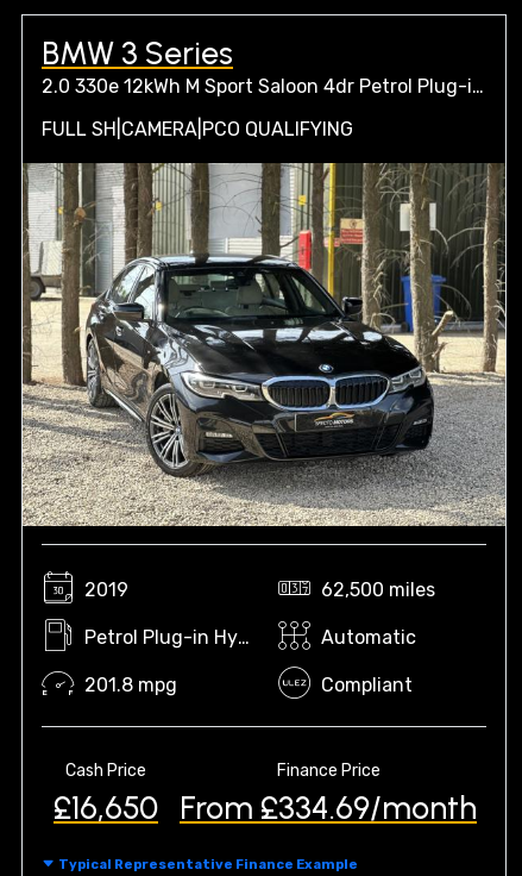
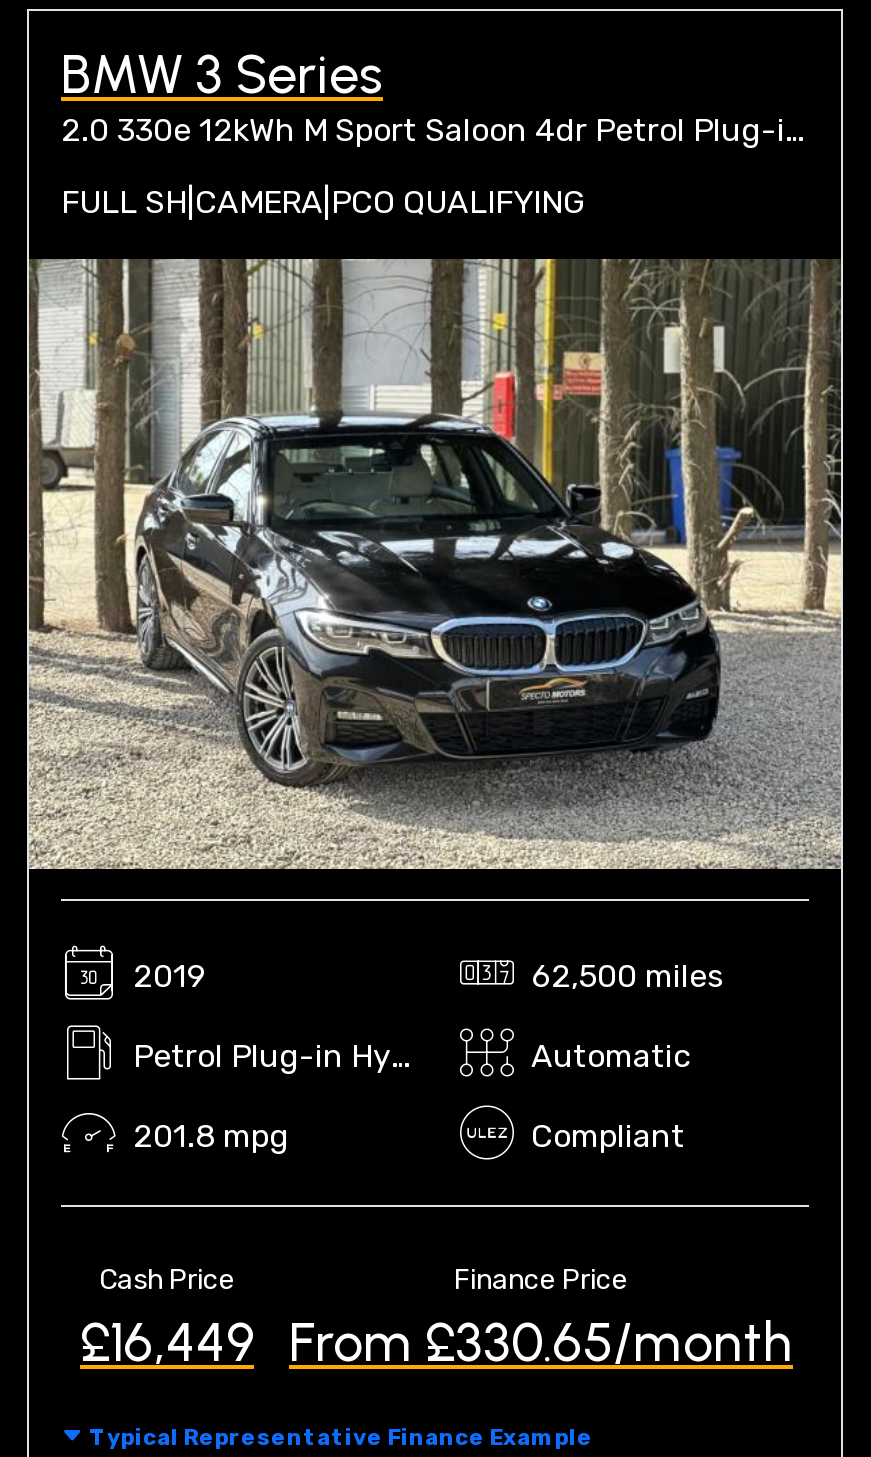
[54,789,158,827] £16,650 -> [80,1310,254,1374] £16,449
[180,789,477,827] From £334.69/month -> [289,1310,793,1374] From £330.65/month

